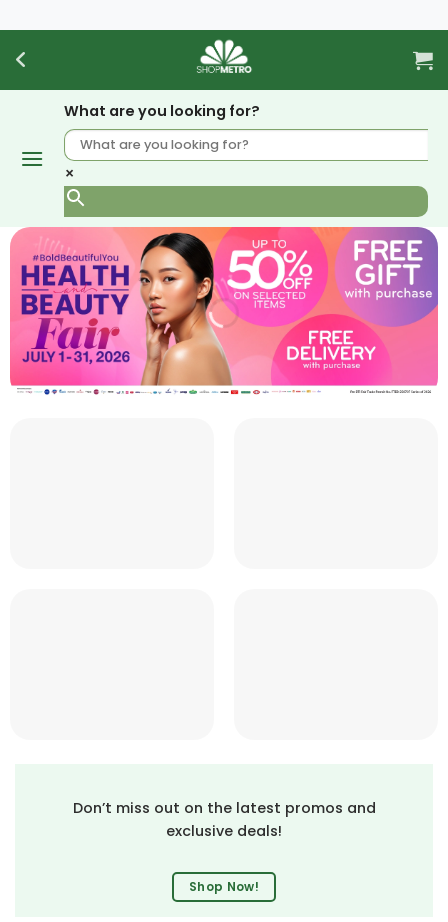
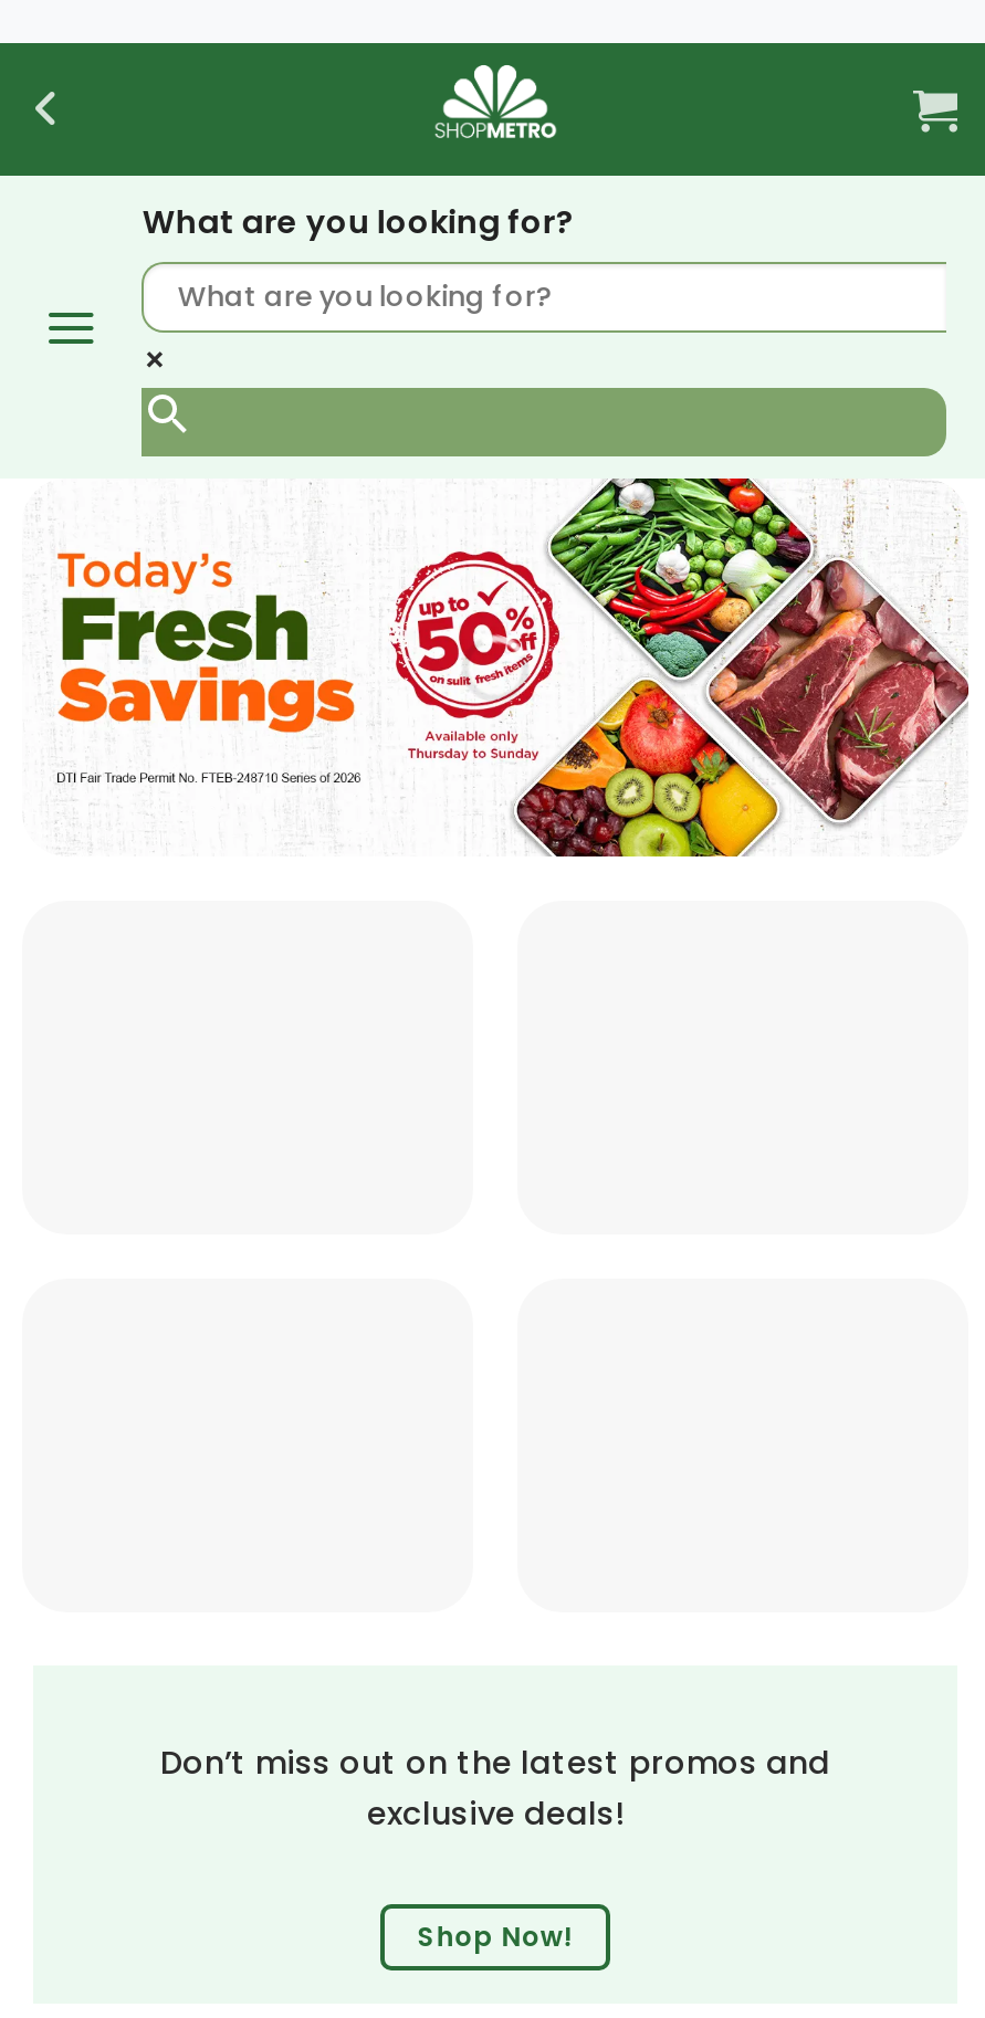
[9,226,439,398] [image] -> [22,476,971,859] [image]

